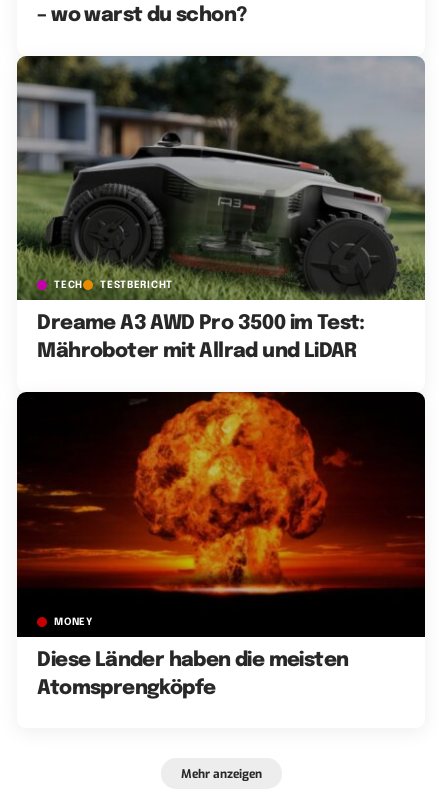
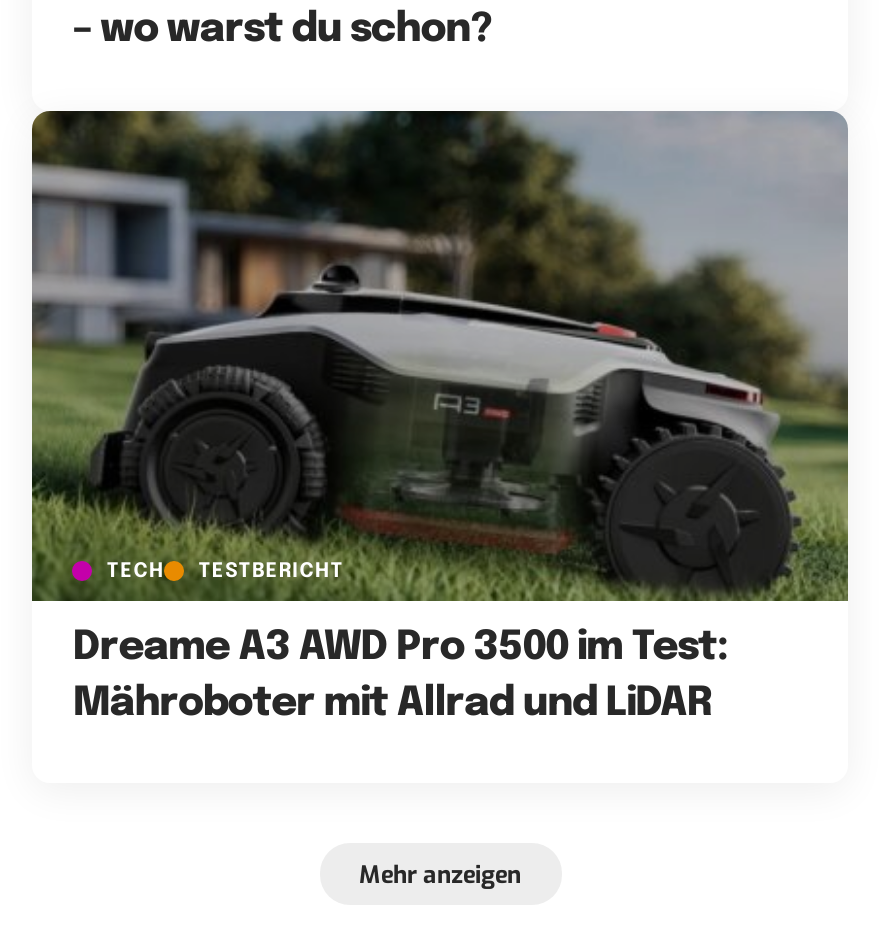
[16,391,426,699] [image] | MONEY | Diese Länder haben die meisten | Atomsprengköpfe -> none

